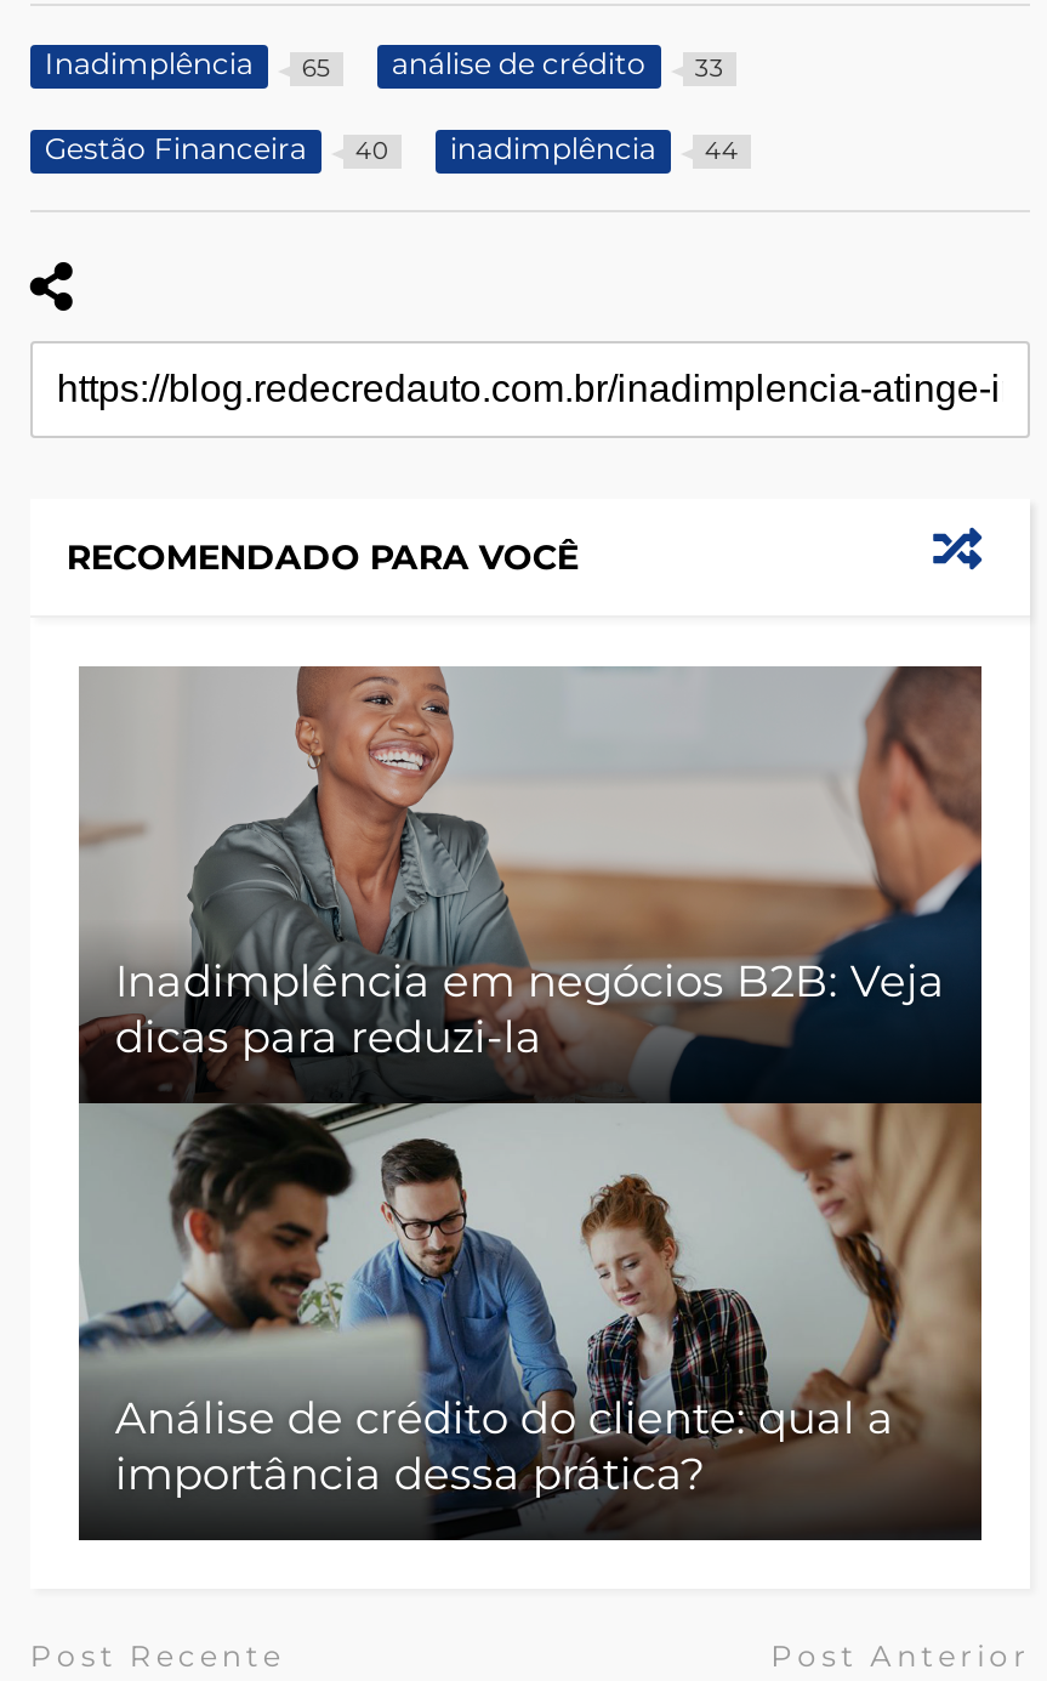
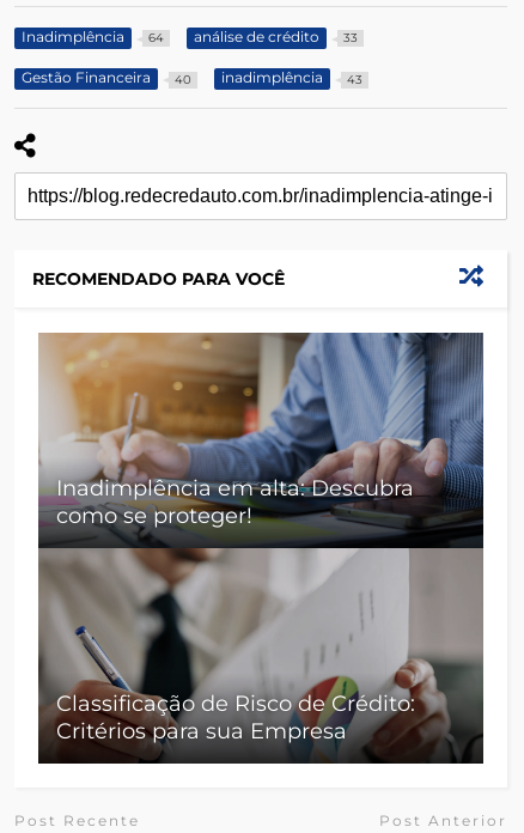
[302,53,331,84] 65 -> [148,30,164,46] 64
[45,130,739,168] Gestão Financeira 40 inadimplência 44 -> [21,68,362,87] Gestão Financeira 40 inadimplência 43
[79,666,981,1064] [image] | Inadimplência em negócios B2B: Veja | dicas para reduzi-la -> [39,333,485,529] [image] | Inadimplência em alta: Descubra | como se proteger!
[79,1028,981,1538] [image] | Análise de crédito do cliente: qual a | importância dessa prática? -> [38,511,483,762] [image] | Classificação de Risco de Crédito: | Critérios para sua Empresa

